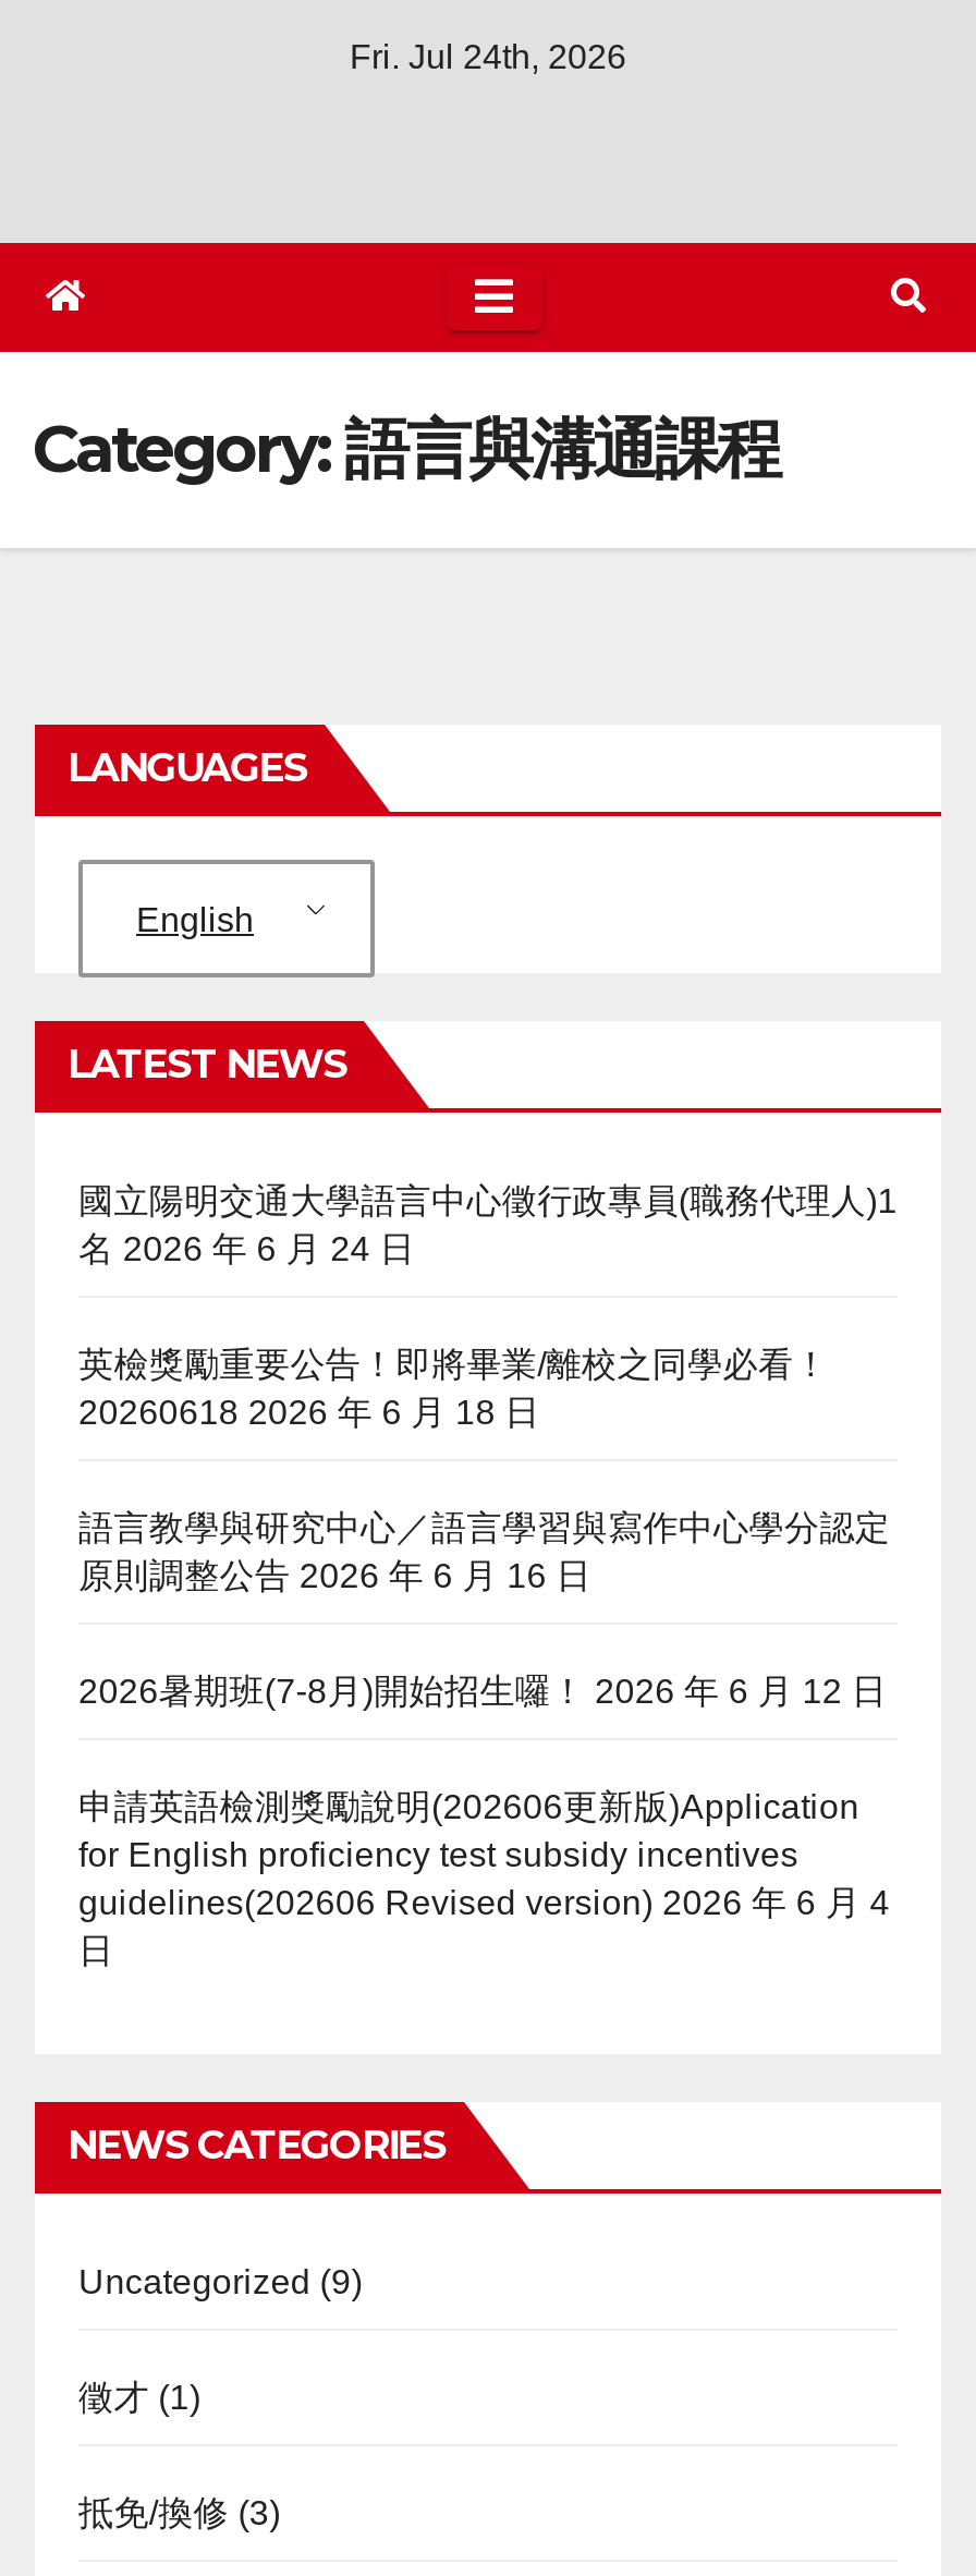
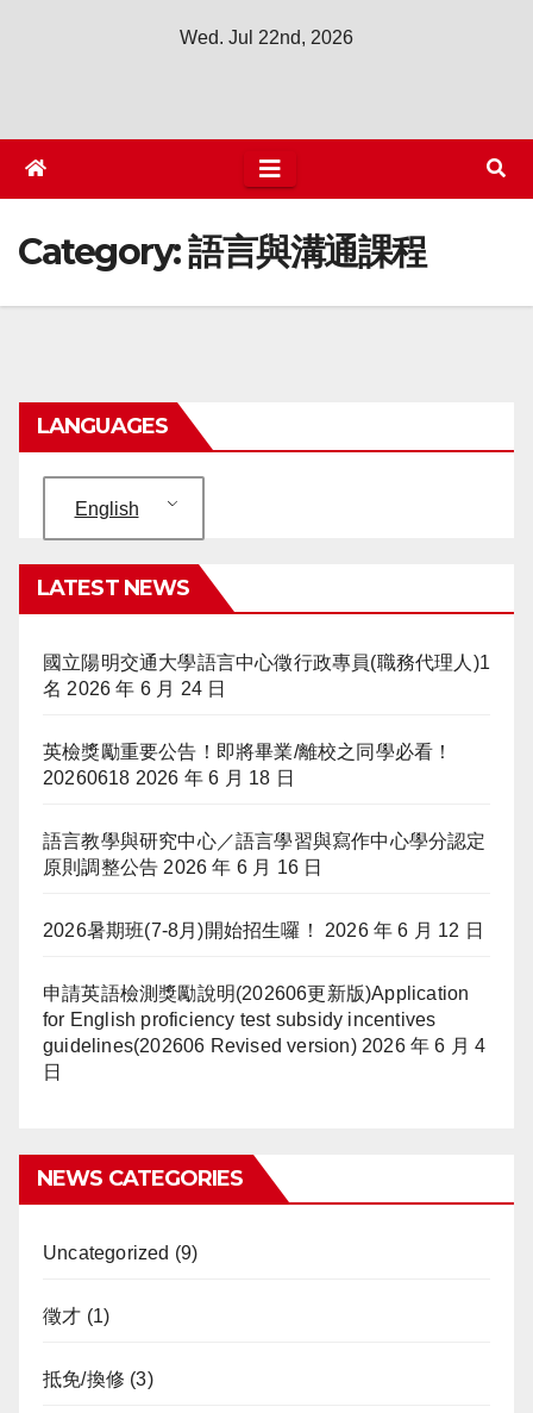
[350,38,626,75] Fri. Jul 24th, 2026 -> [180,27,353,48] Wed. Jul 22nd, 2026

